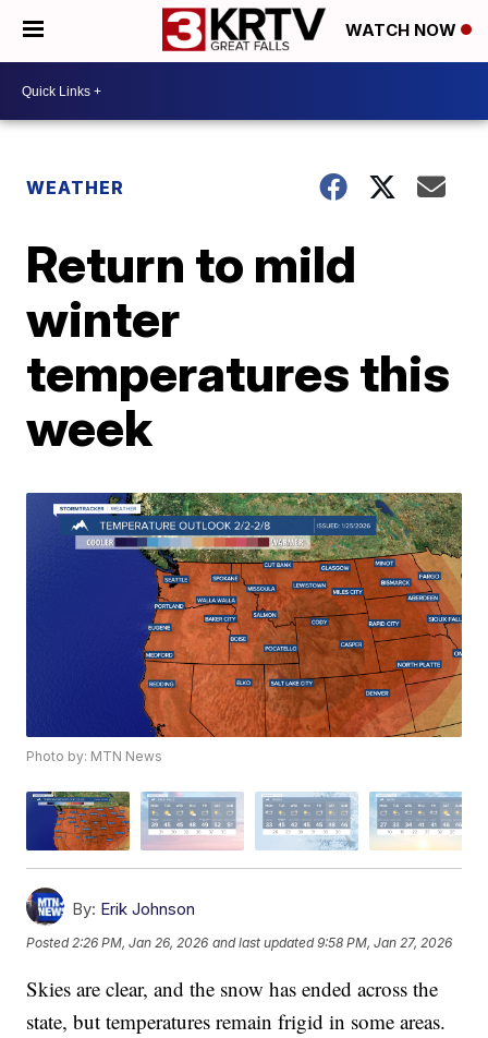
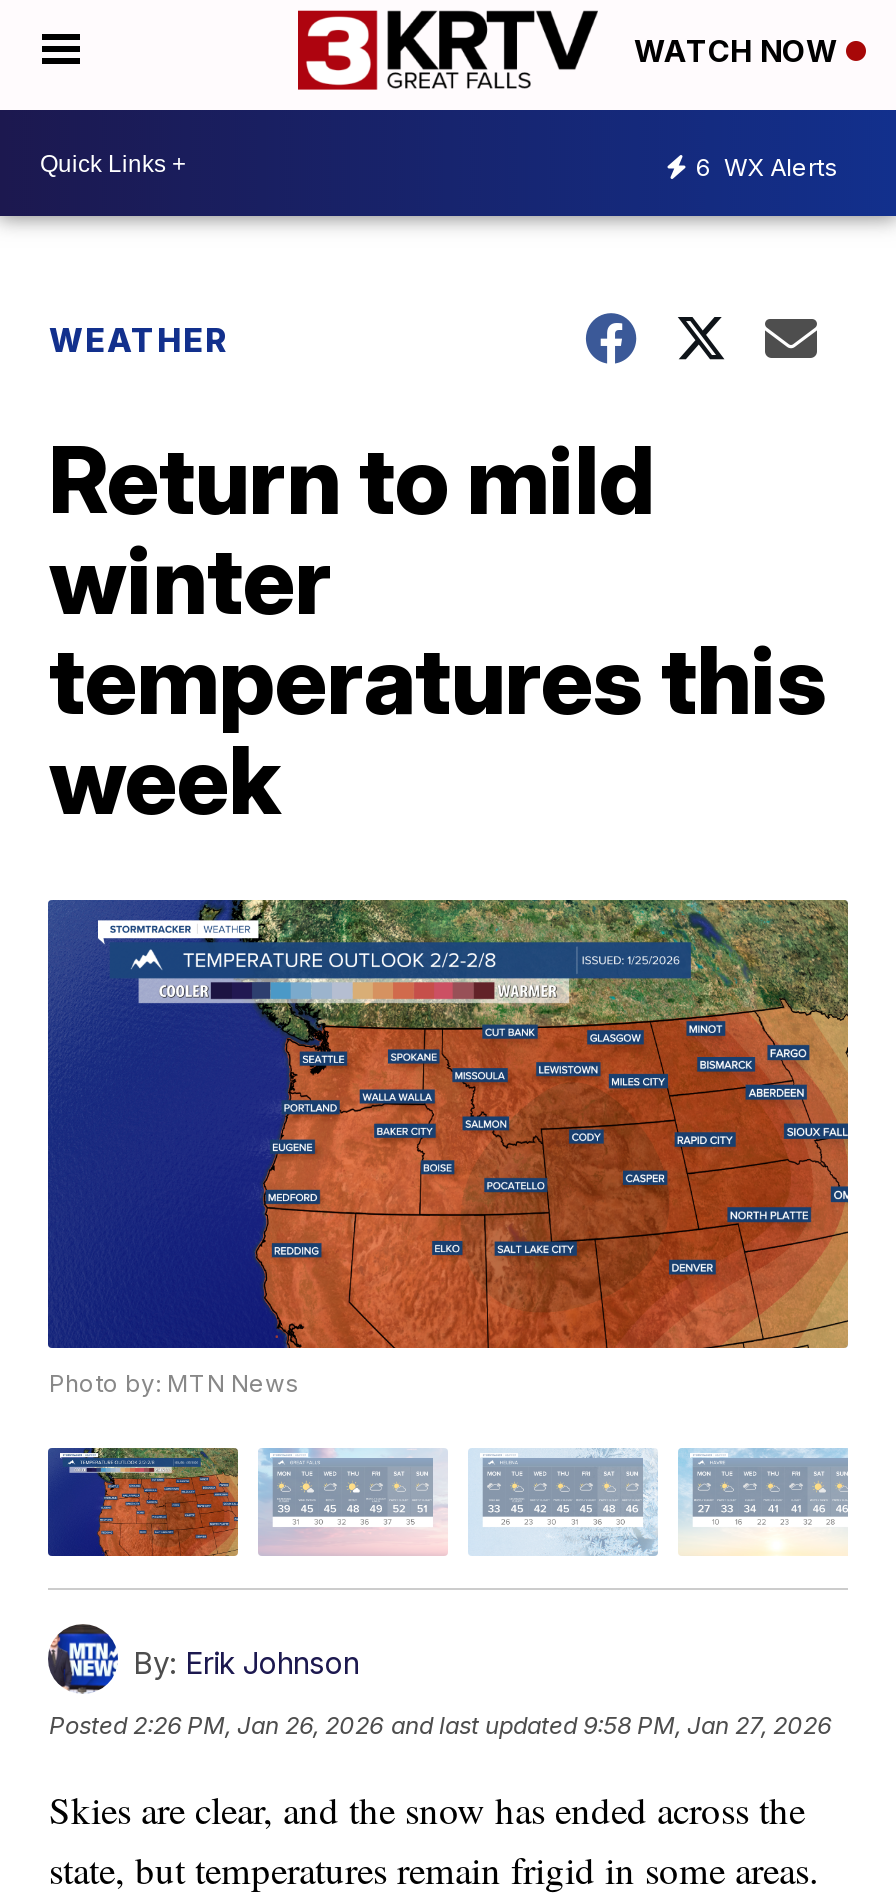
none -> [696,151,838,181] 6 WX Alerts

